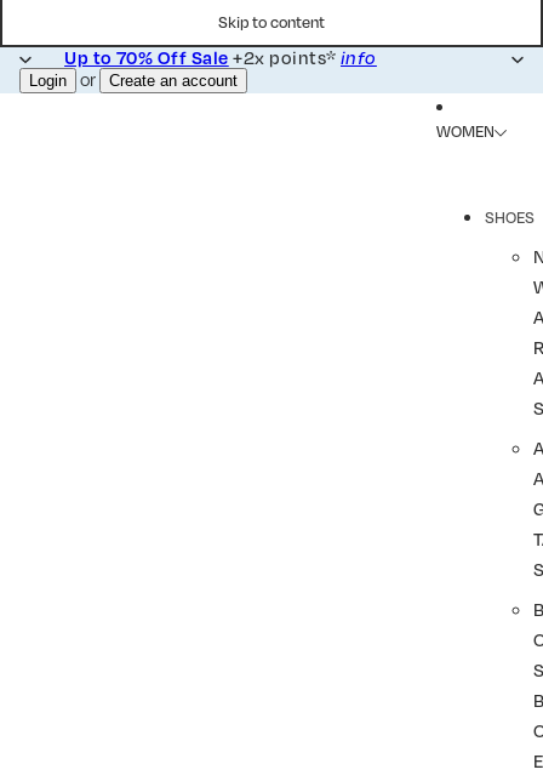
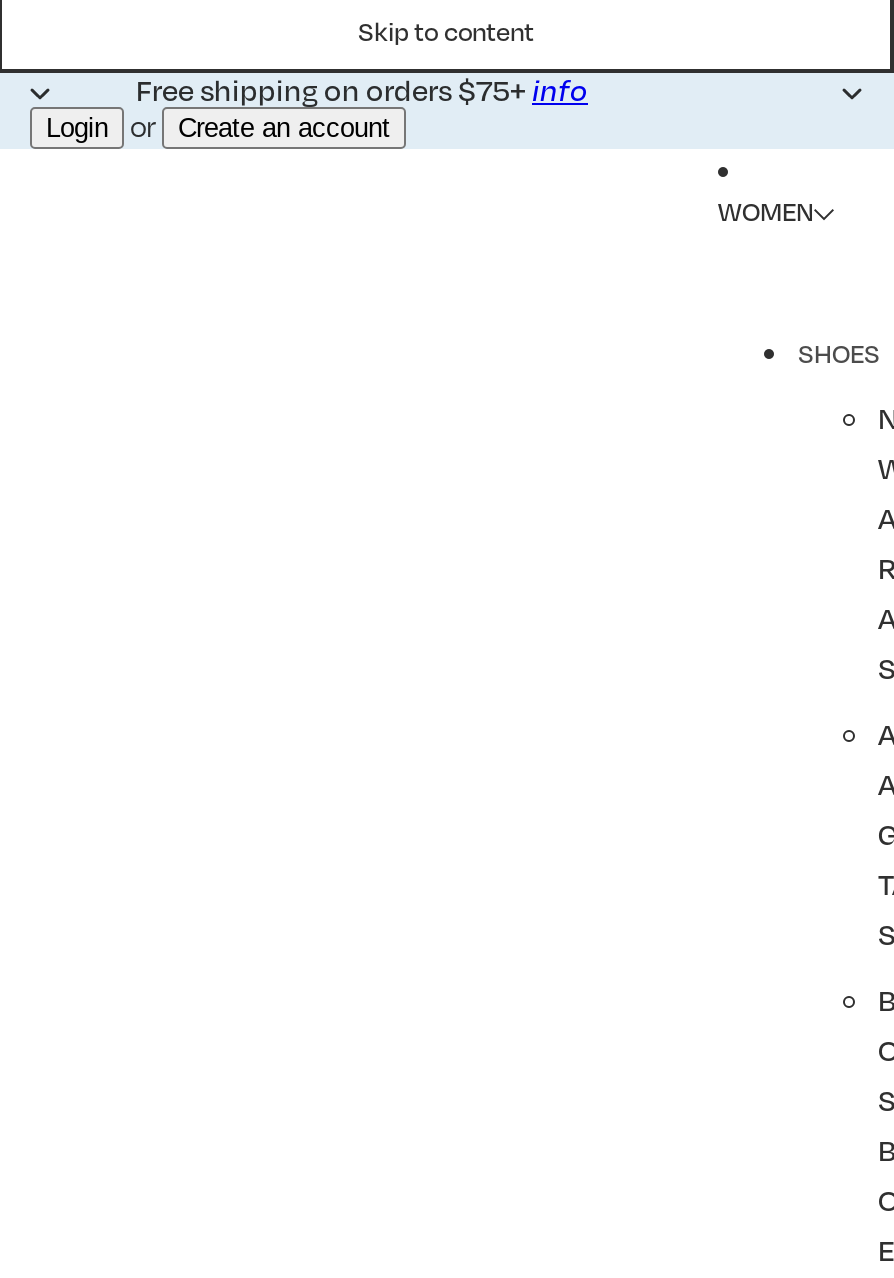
[64,45,377,69] Up to 70% Off Sale+2x points*info -> [136,69,588,109] Free shipping on orders $75+info

